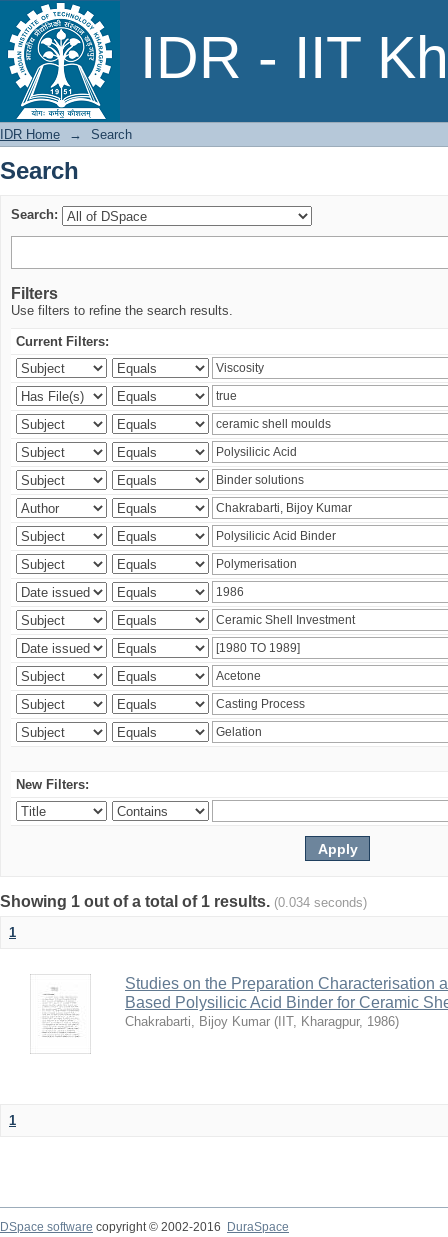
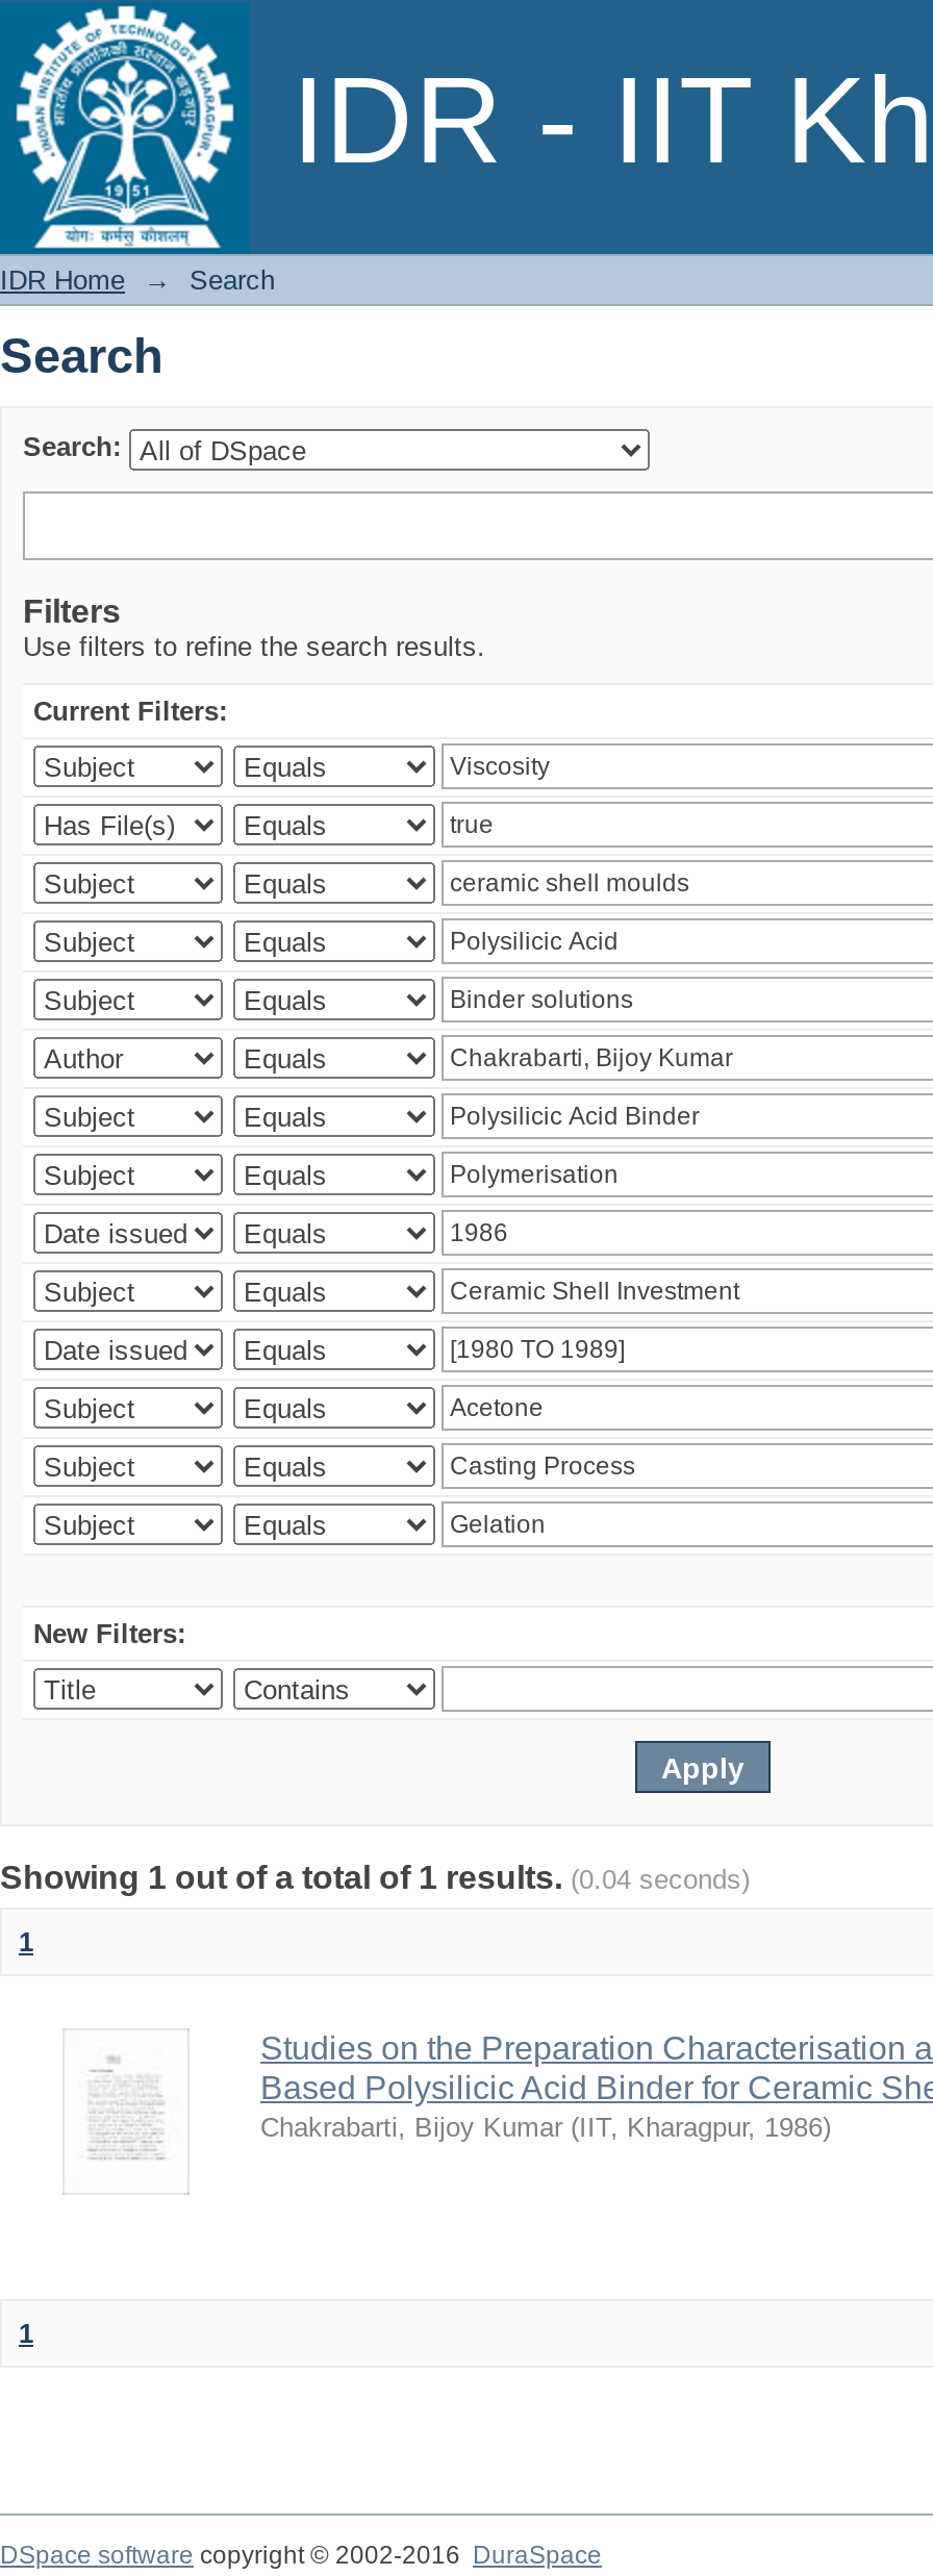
[0,893,367,910] Showing 1 out of a total of 1 results. (0.034 seconds) -> [0,1860,750,1895] Showing 1 out of a total of 1 results. (0.04 seconds)

